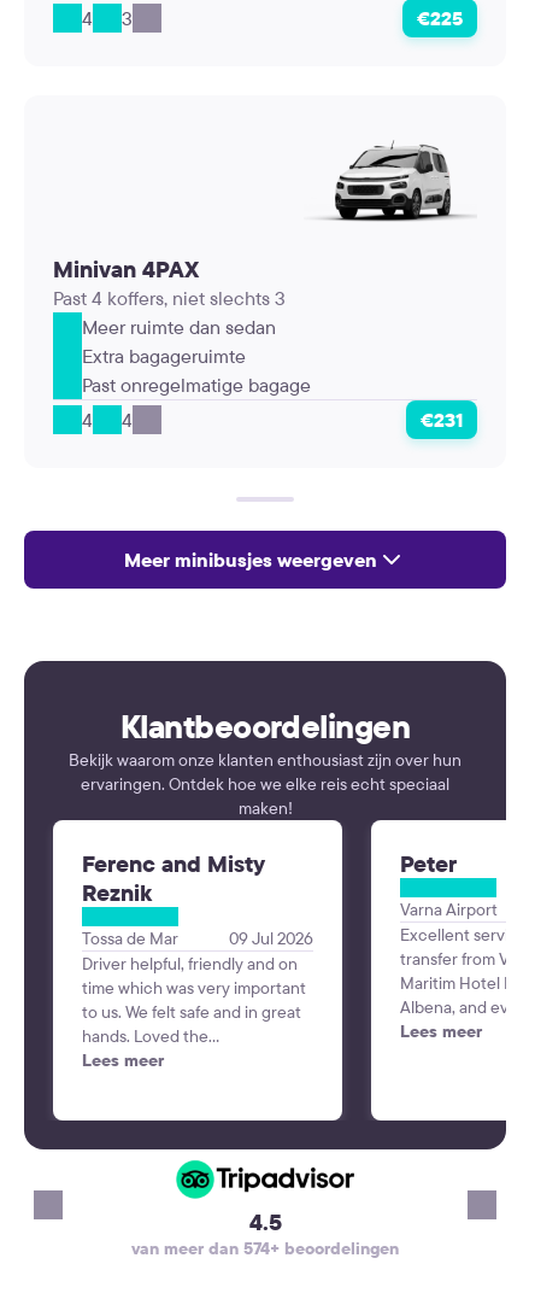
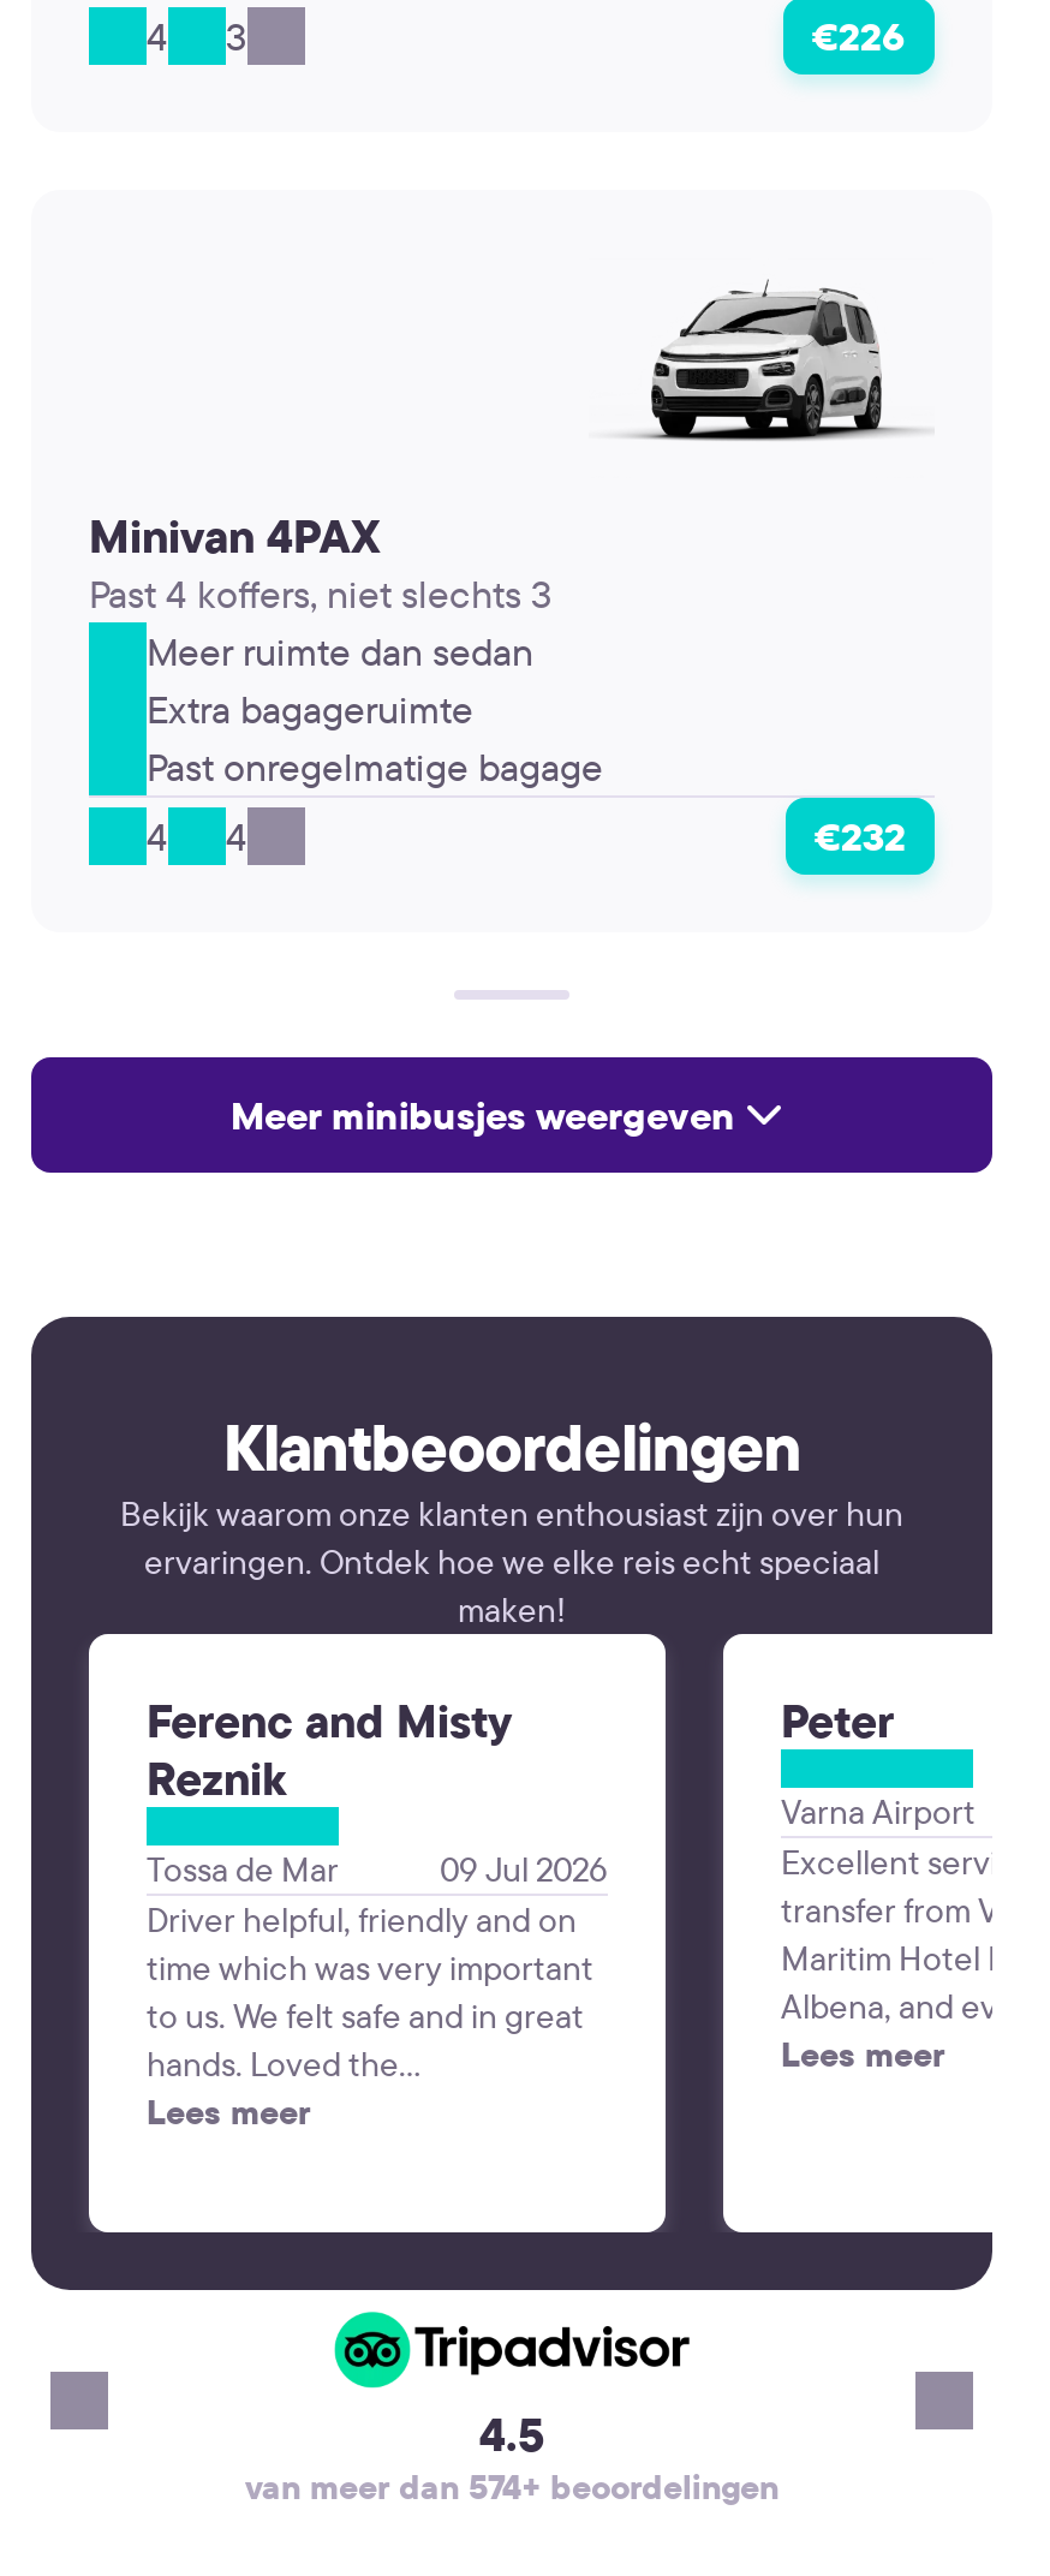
[417,6,463,30] €225 -> [812,12,906,60] €226
[421,408,463,432] €231 -> [815,812,906,860] €232

